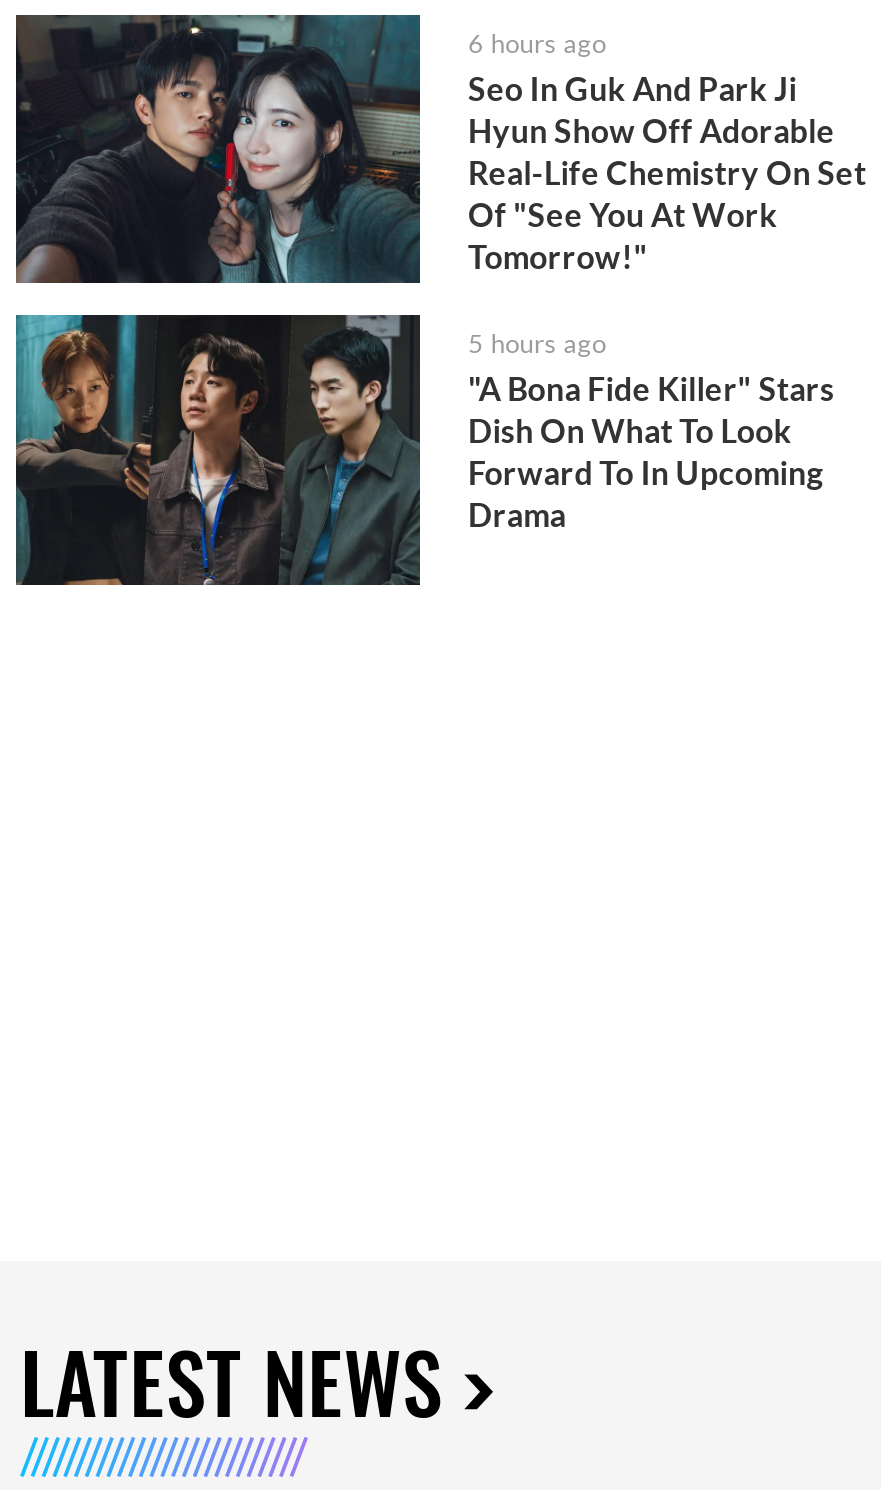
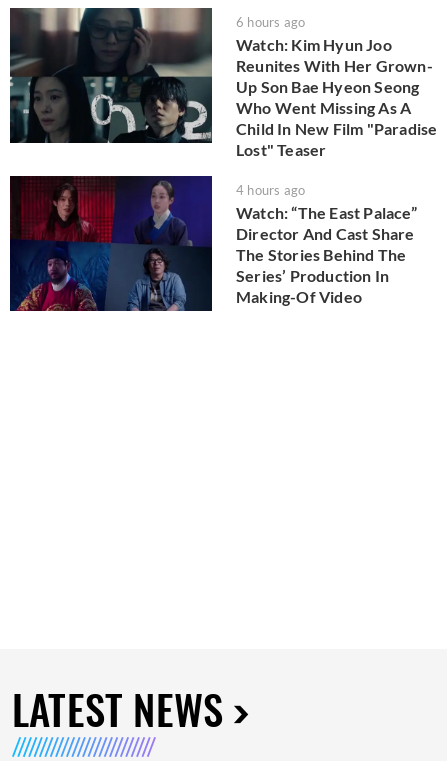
[14,14,866,284] [image] | Seo In Guk And Park Ji | Hyun Show Off Adorable | Real-Life Chemistry On Set | Of "See You At Work | Tomorrow!" -> [10,7,437,159] [image] | Watch: Kim Hyun Joo | Reunites With Her Grown- | Up Son Bae Hyeon Seong | Who Went Missing As A | Child In New Film "Paradise | Lost" Teaser
[14,312,834,586] [image] | 5 hours ago | "A Bona Fide Killer" Stars | Dish On What To Look | Forward To In Upcoming | Drama -> [9,175,417,312] [image] | 4 hours ago | Watch: “The East Palace” | Director And Cast Share | The Stories Behind The | Series’ Production In | Making-Of Video

